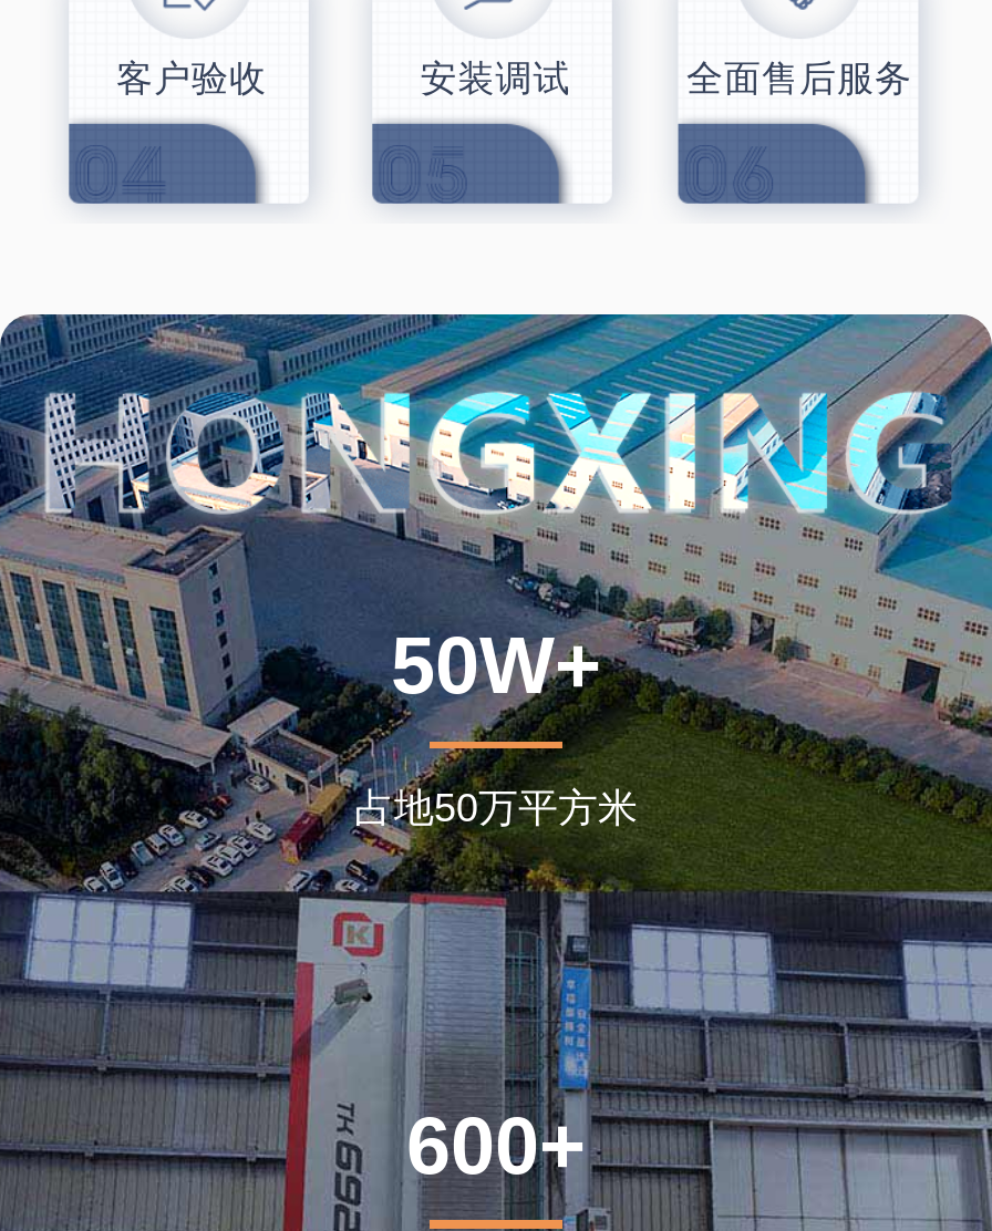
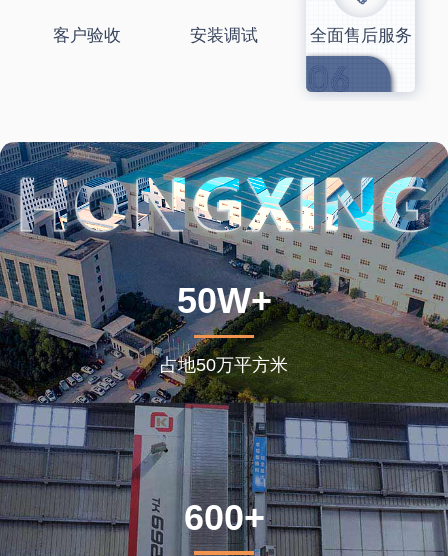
[66,120,266,208] [image] -> none
[370,120,569,208] [image] -> none

